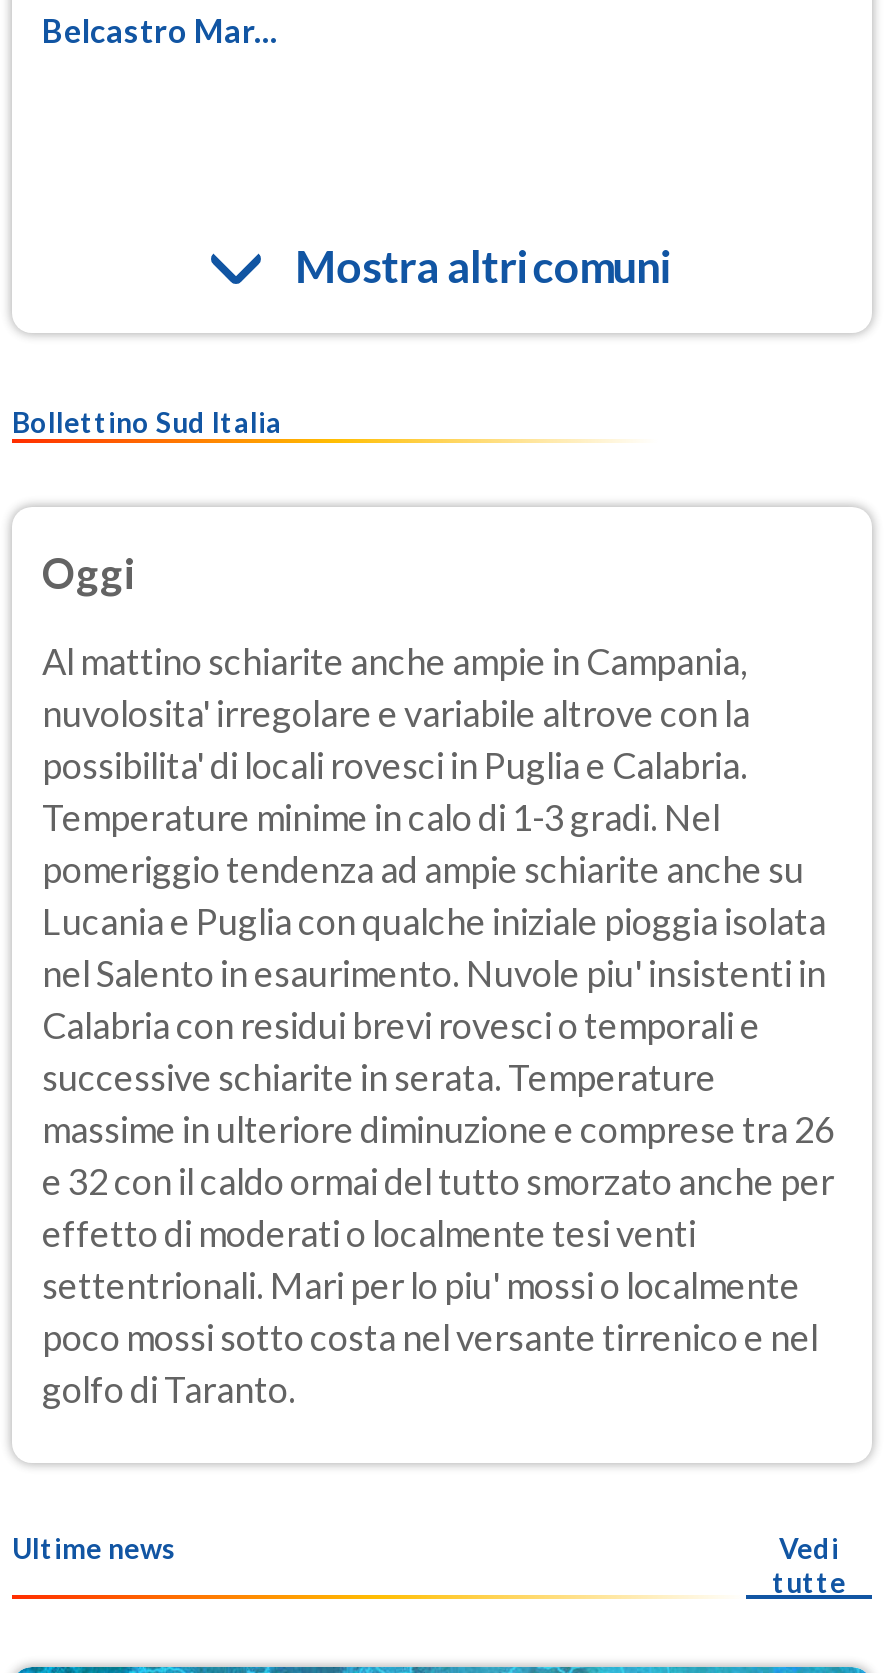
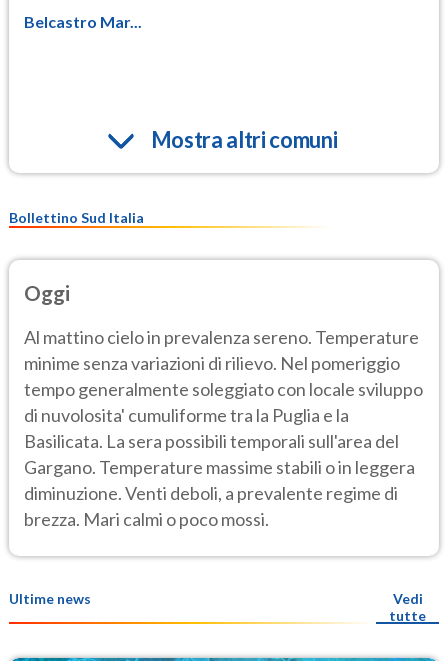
[42,640,834,1412] Al mattino schiarite anche ampie in Campania, | nuvolosita' irregolare e variabile altrove con la | possibilita' di locali rovesci in Puglia e Calabria. | Temperature minime in calo di 1-3 gradi. Nel | pomeriggio tendenza ad ampie schiarite anche su | Lucania e Puglia con qualche iniziale pioggia isolata | nel Salento in esaurimento. Nuvole piu' insistenti in | Calabria con residui brevi rovesci o temporali e | successive schiarite in serata. Temperature | massime in ulteriore diminuzione e comprese tra 26 | e 32 con il caldo ormai del tutto smorzato anche per | effetto di moderati o localmente tesi venti | settentrionali. Mari per lo piu' mossi o localmente | poco mossi sotto costa nel versante tirrenico e nel | golfo di Taranto. -> [24,326,423,530] Al mattino cielo in prevalenza sereno. Temperature | minime senza variazioni di rilievo. Nel pomeriggio | tempo generalmente soleggiato con locale sviluppo | di nuvolosita' cumuliforme tra la Puglia e la | Basilicata. La sera possibili temporali sull'area del | Gargano. Temperature massime stabili o in leggera | diminuzione. Venti deboli, a prevalente regime di | brezza. Mari calmi o poco mossi.

